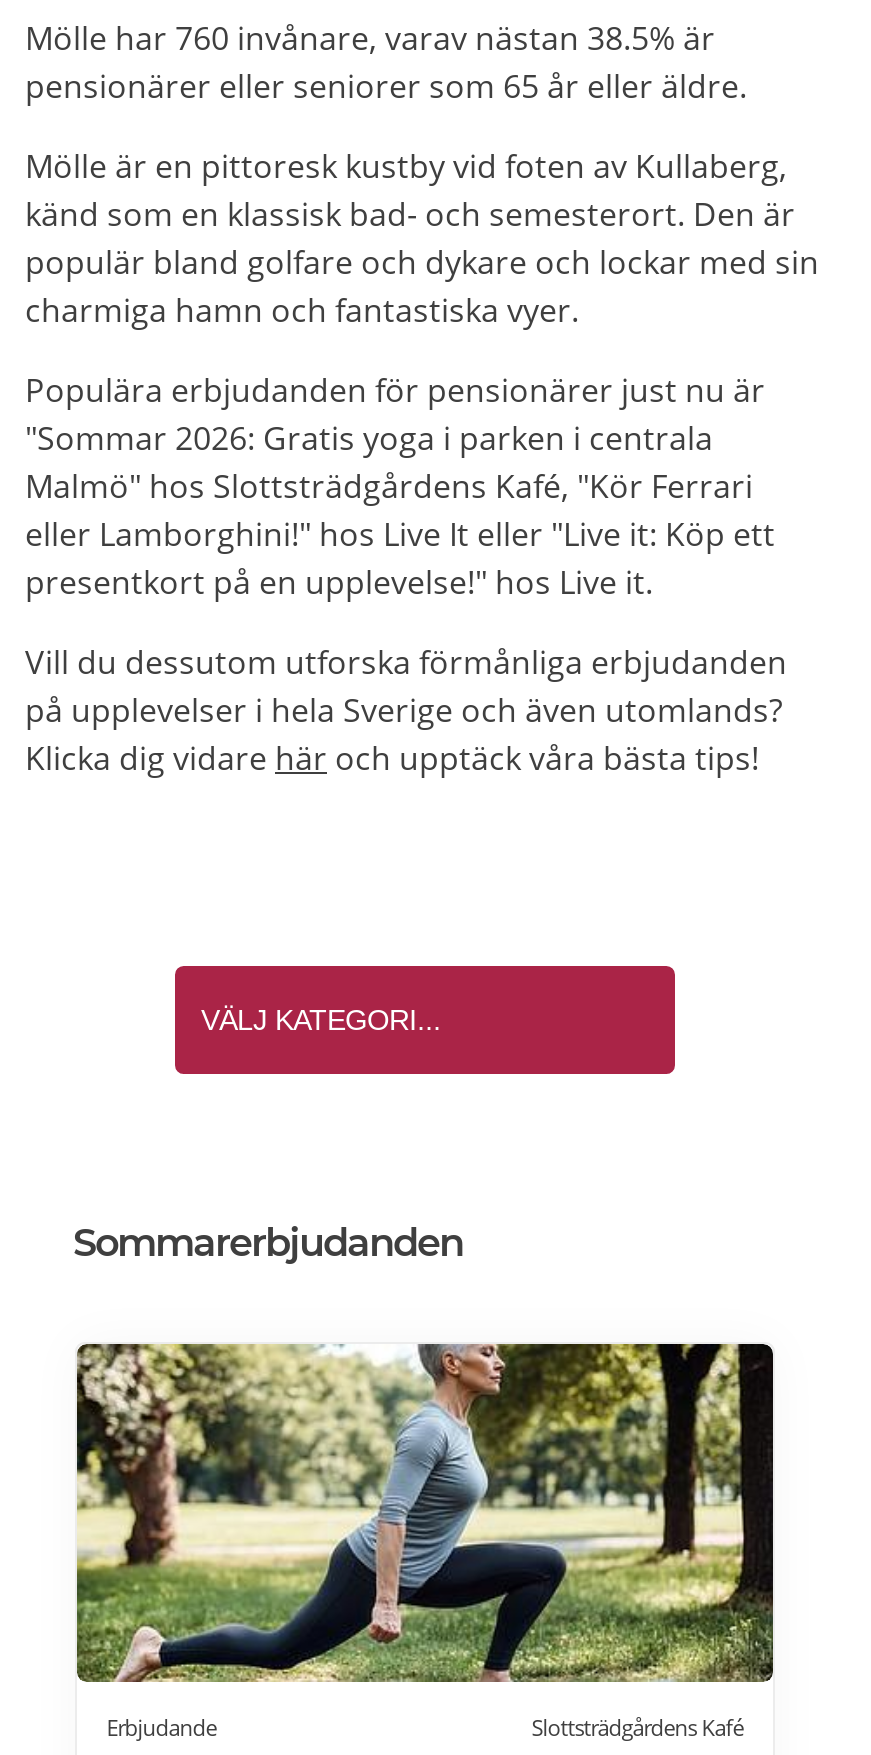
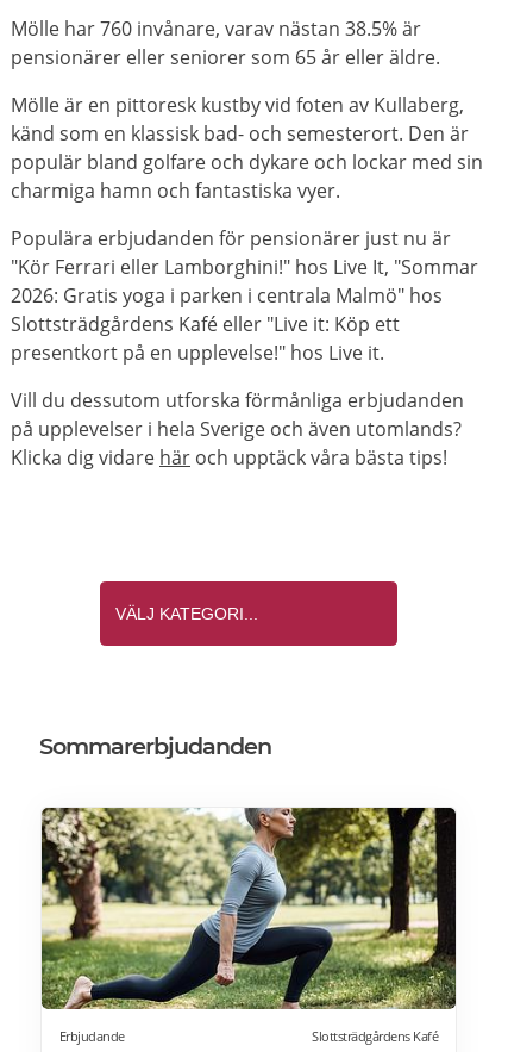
[25,415,775,555] "Sommar 2026: Gratis yoga i parken i centrala | Malmö" hos Slottsträdgårdens Kafé, "Kör Ferrari | eller Lamborghini!" hos Live It eller "Live it: Köp ett -> [11,254,478,337] "Kör Ferrari eller Lamborghini!" hos Live It, "Sommar | 2026: Gratis yoga i parken i centrala Malmö" hos | Slottsträdgårdens Kafé eller "Live it: Köp ett

